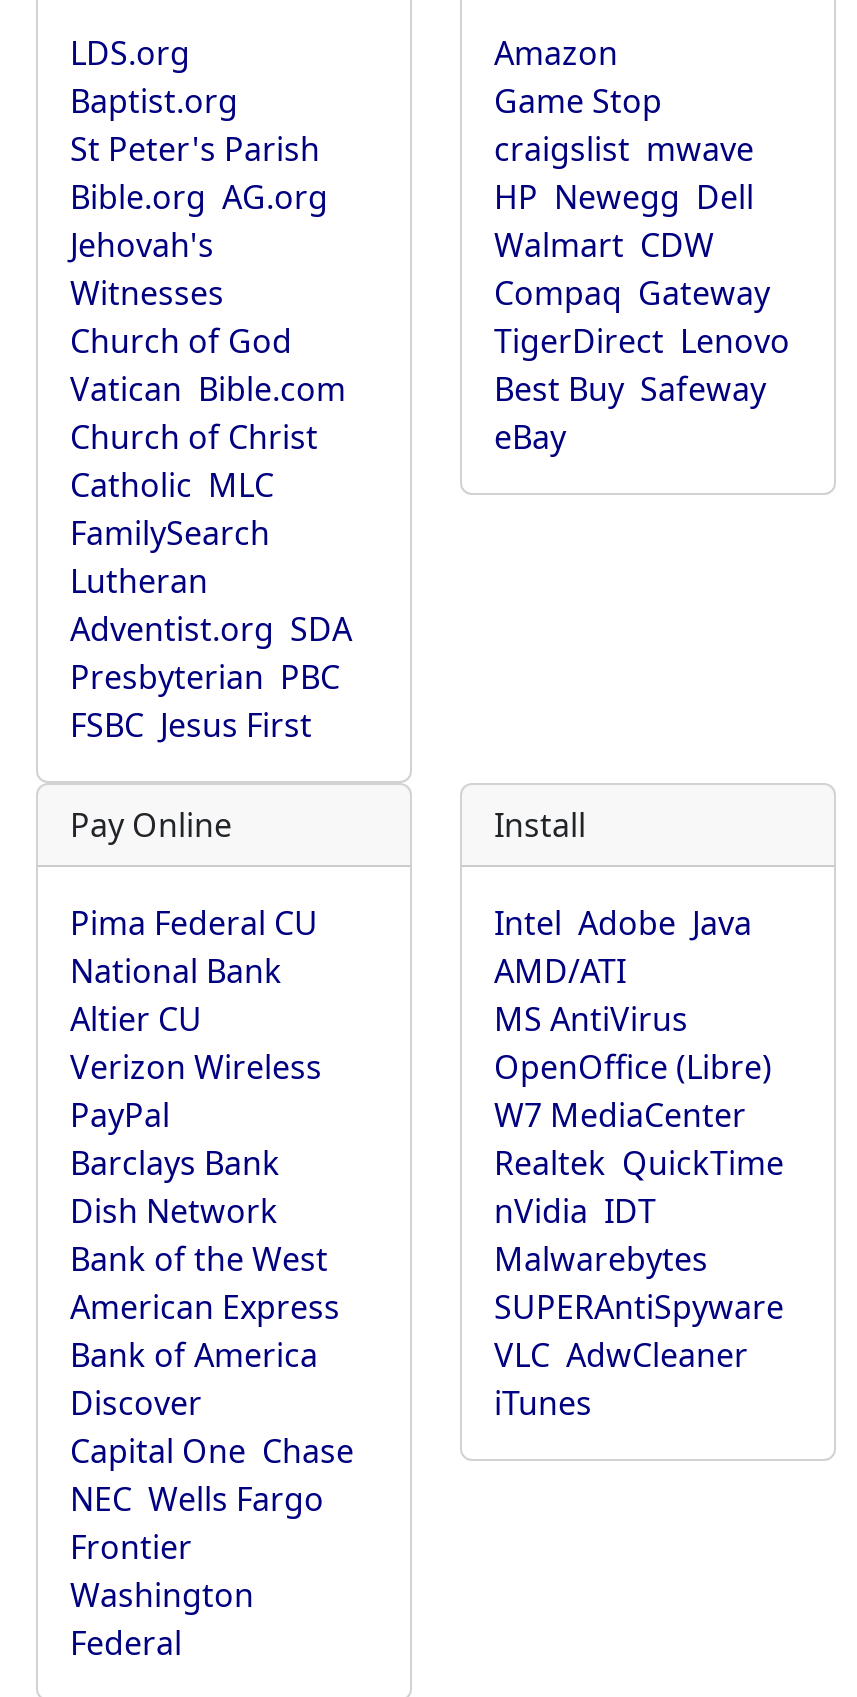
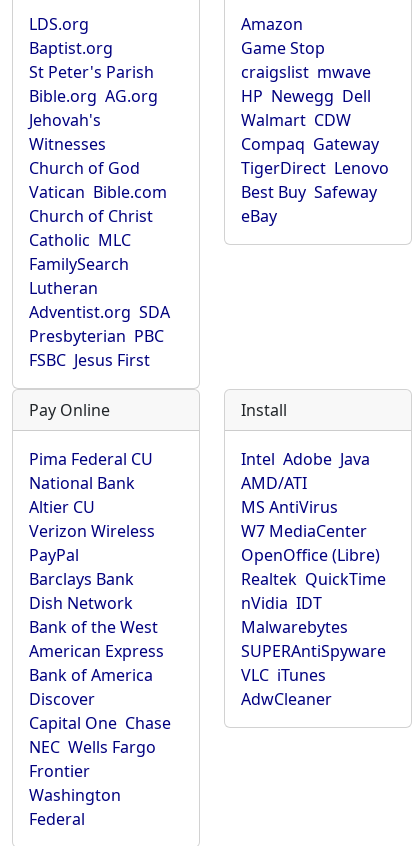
moved [494,1045,772,1089] -> [241,544,380,566]: OpenOffice (Libre)
moved [494,1093,746,1137] -> [241,520,367,542]: W7 MediaCenter
[494,1333,748,1425] VLC AdwCleaner | iTunes -> [241,664,332,710] VLC iTunes | AdwCleaner

